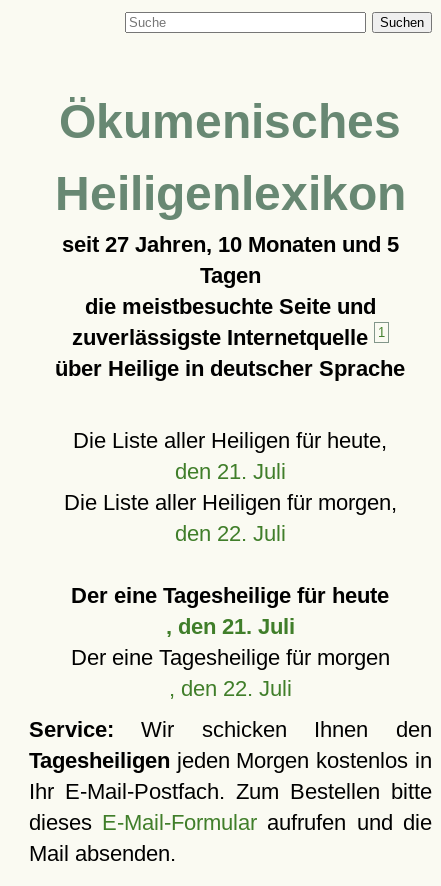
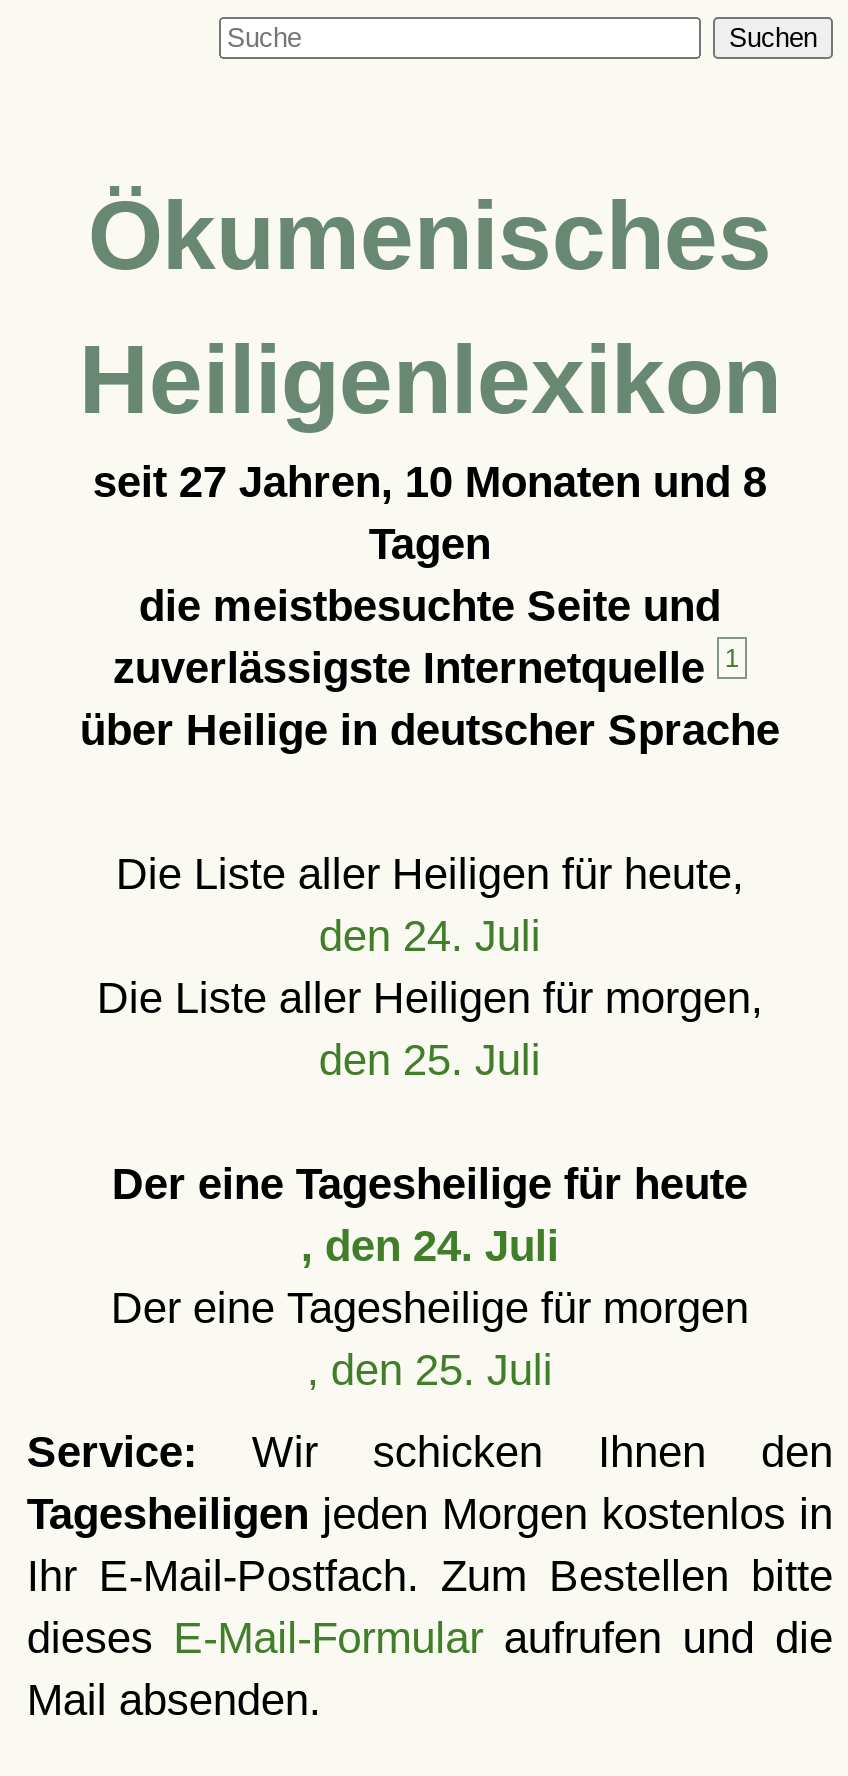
[62,232,399,257] seit 27 Jahren, 10 Monaten und 5 -> [93,457,767,507] seit 27 Jahren, 10 Monaten und 8
[175,459,286,484] den 21. Juli -> [319,911,541,961] den 24. Juli
[175,521,286,546] den 22. Juli -> [319,1035,541,1085] den 25. Juli
[166,614,295,639] , den 21. Juli -> [301,1221,559,1271] , den 24. Juli
[169,676,292,701] , den 22. Juli -> [307,1345,553,1395] , den 25. Juli

